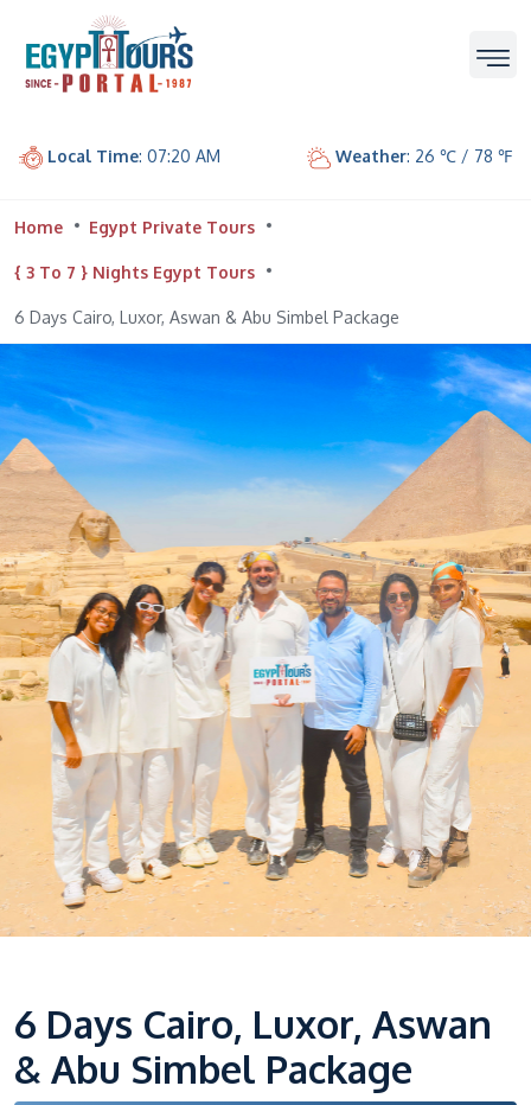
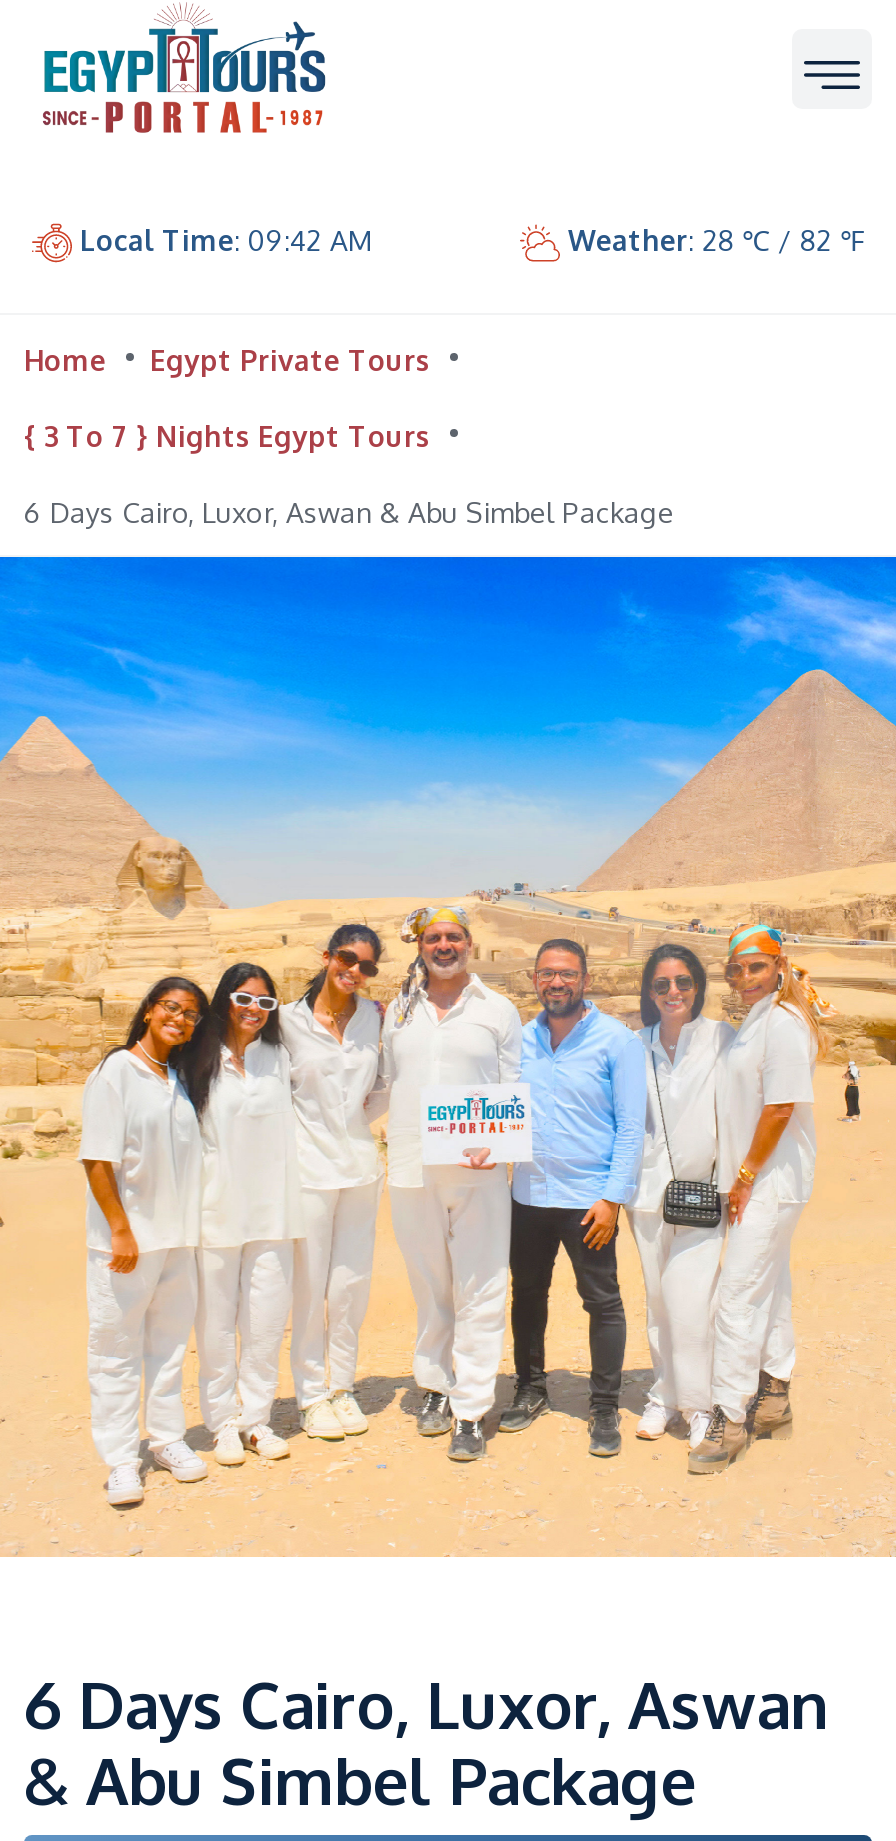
[47,146,220,166] Local Time: 07:20 AM -> [80,223,372,257] Local Time: 09:42 AM
[335,146,512,166] Weather: 26 ℃ / 78 ℉ -> [568,223,864,257] Weather: 28 ℃ / 82 ℉

